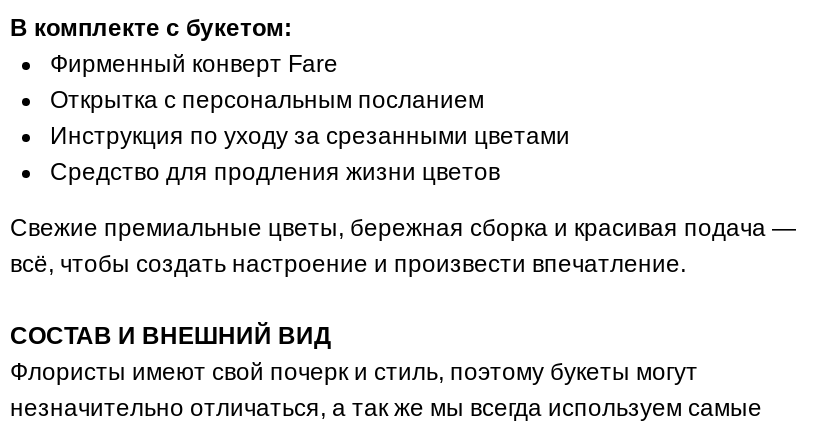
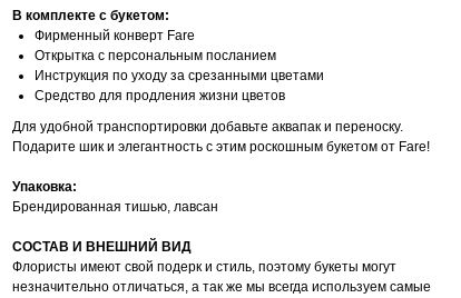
[10,213,796,277] Свежие премиальные цветы, бережная сборка и красивая подача — | всё, чтобы создать настроение и произвести впечатление. -> [12,119,430,215] Для удобной транспортировки добавьте аквапак и переноску. | Подарите шик и элегантность с этим роскошным букетом от Fare! | Упаковка: | Брендированная тишью, лавсан
[10,357,698,385] Флористы имеют свой почерк и стиль, поэтому букеты могут -> [12,259,396,275] Флористы имеют свой подерк и стиль, поэтому букеты могут

